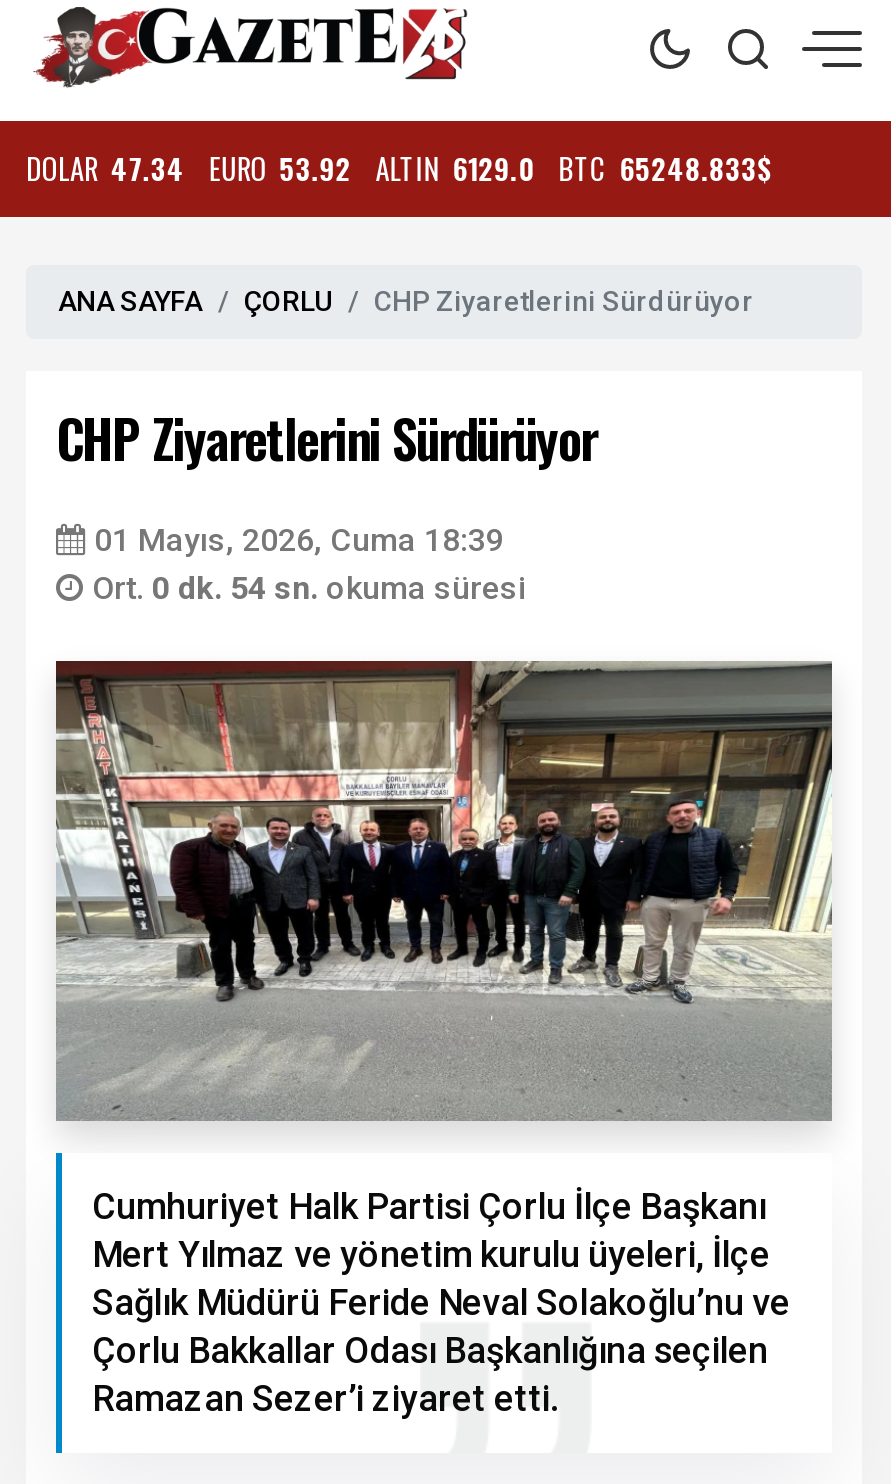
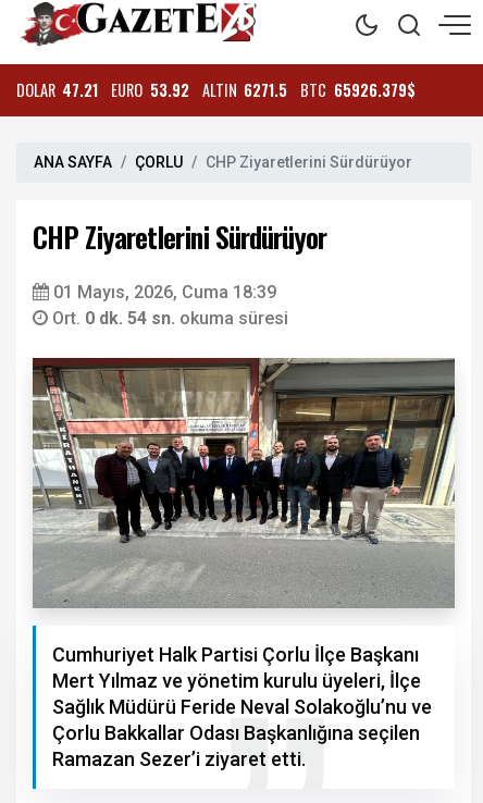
[26,147,773,189] DOLAR 47.34 EURO 53.92 ALTIN 6129.0 BTC 65248.833$ -> [16,78,415,101] DOLAR 47.21 EURO 53.92 ALTIN 6271.5 BTC 65926.379$

